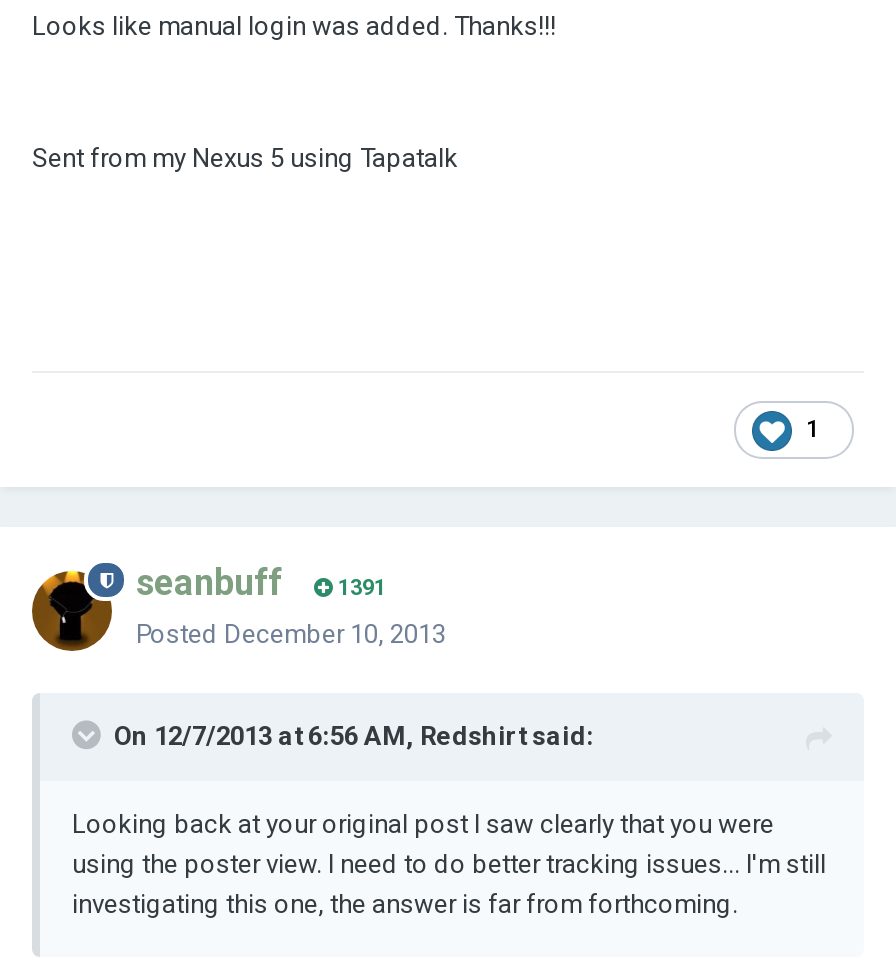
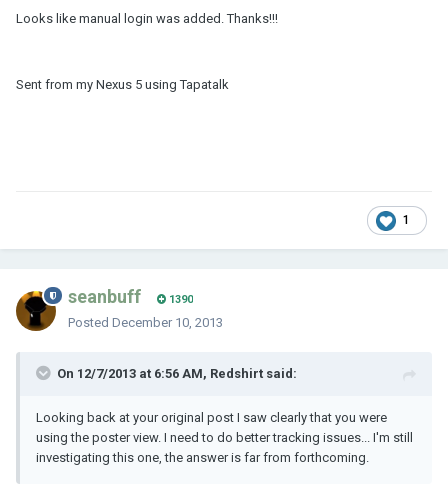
[136,562,386,604] seanbuff 1391 -> [68,286,193,307] seanbuff 1390

